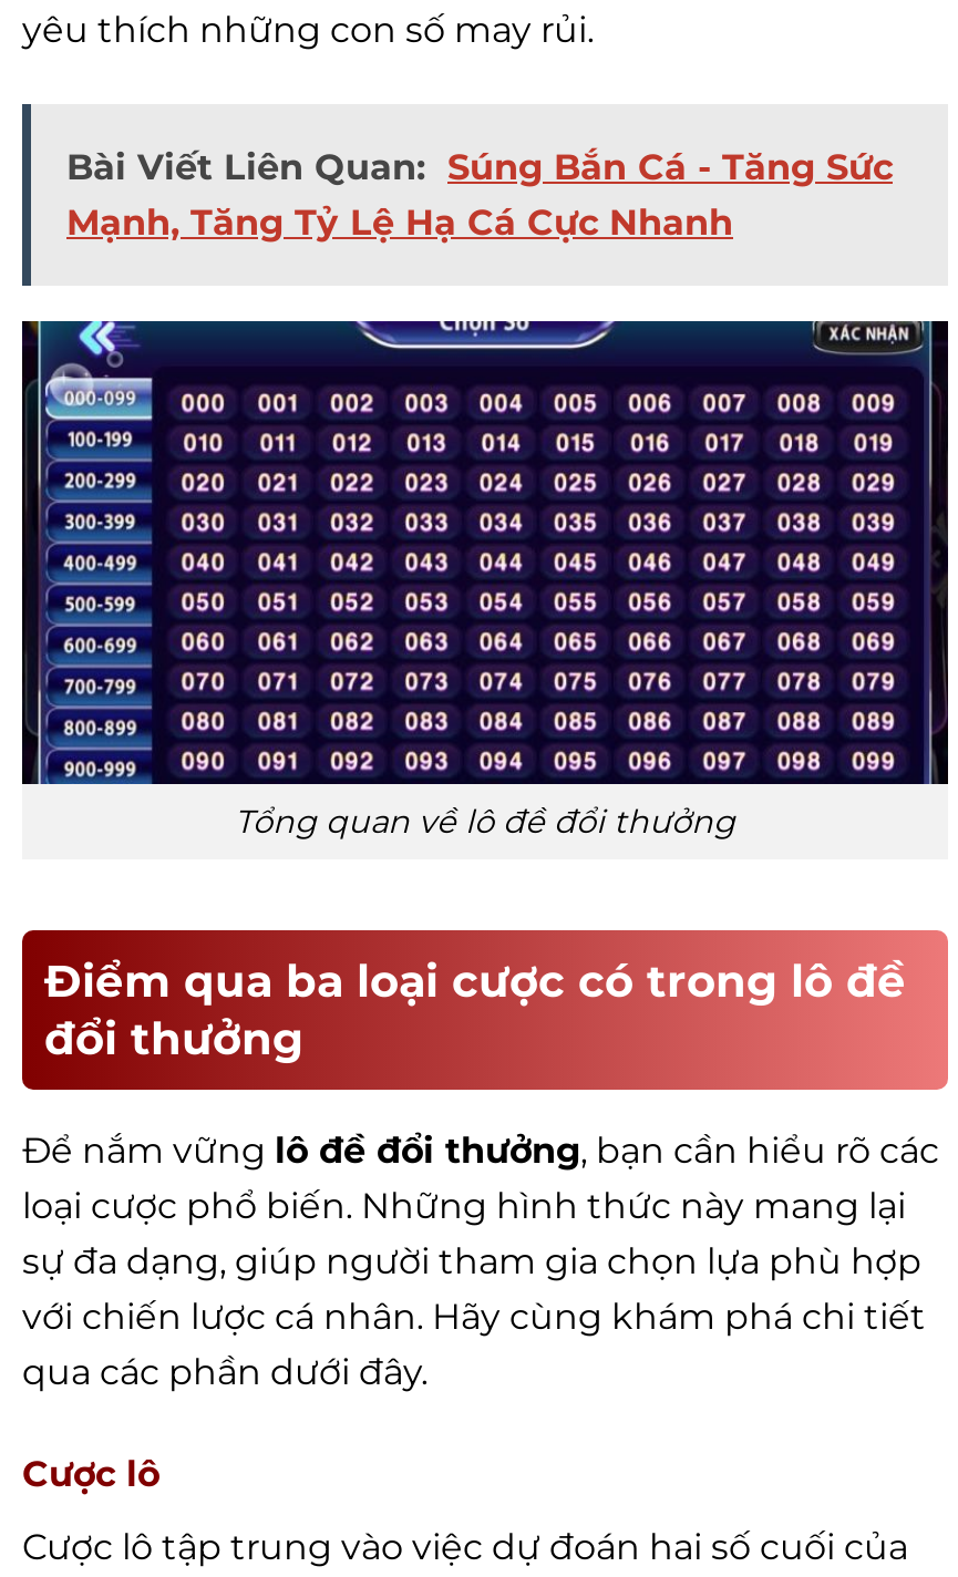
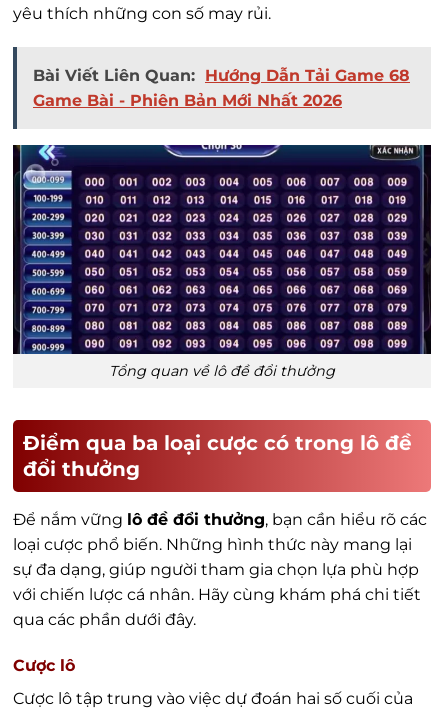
[66,146,893,244] Bài Viết Liên Quan: Súng Bắn Cá - Tăng Sức | Mạnh, Tăng Tỷ Lệ Hạ Cá Cực Nhanh -> [33,66,410,110] Bài Viết Liên Quan: Hướng Dẫn Tải Game 68 | Game Bài - Phiên Bản Mới Nhất 2026

